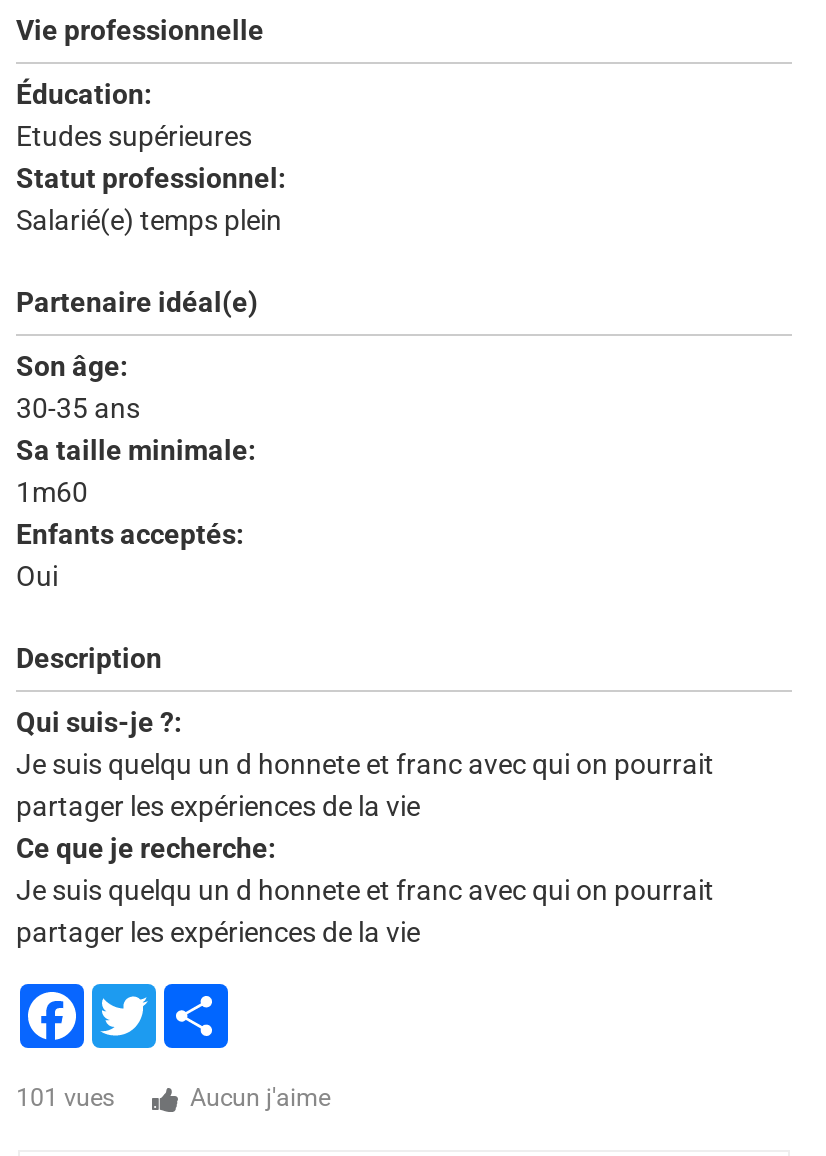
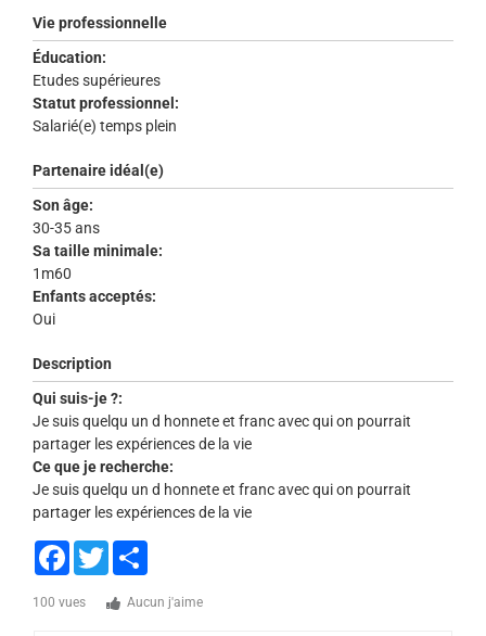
[16,1084,114,1112] 101 vues -> [33,595,86,610] 100 vues

